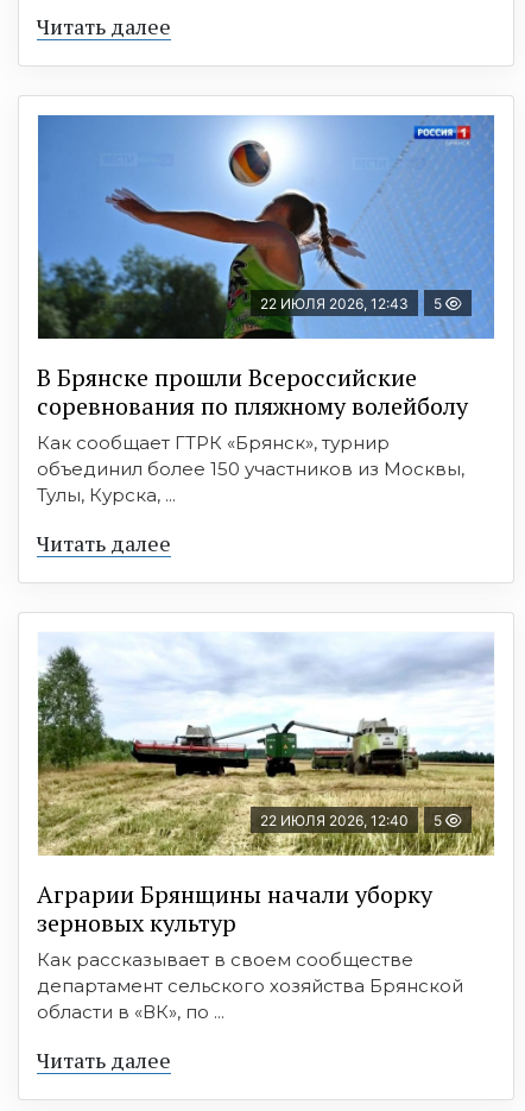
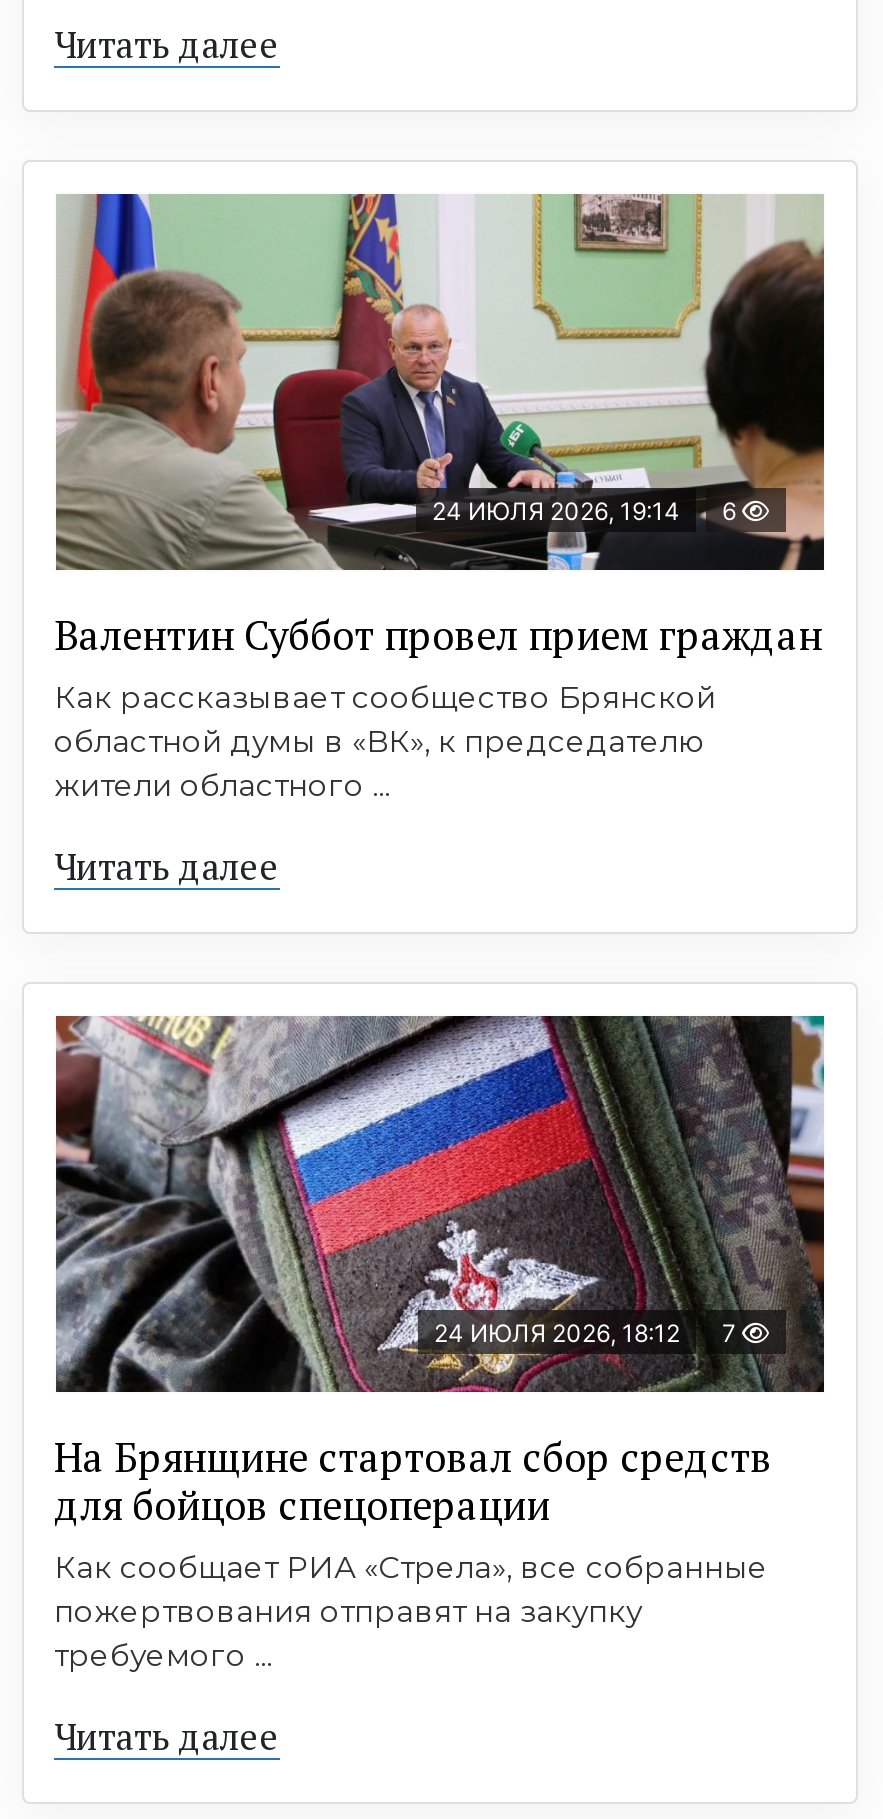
[37,114,495,340] [image] | 22 ИЮЛЯ 2026, 12:43 | 5 -> [54,192,826,572] [image] | 24 ИЮЛЯ 2026, 19:14 | 6
[37,362,468,507] В Брянске прошли Всероссийские | соревнования по пляжному волейболу | Как сообщает ГТРК «Брянск», турнир | объединил более 150 участников из Москвы, | Тулы, Курска, ... -> [54,609,822,805] Валентин Суббот провел прием граждан | Как рассказывает сообщество Брянской | областной думы в «ВК», к председателю | жители областного ...
[37,632,495,857] [image] | 22 ИЮЛЯ 2026, 12:40 | 5 -> [54,1014,826,1394] [image] | 24 ИЮЛЯ 2026, 18:12 | 7
[37,878,463,1023] Аграрии Брянщины начали уборку | зерновых культур | Как рассказывает в своем сообществе | департамент сельского хозяйства Брянской | области в «ВК», по ... -> [54,1431,772,1675] На Брянщине стартовал сбор средств | для бойцов спецоперации | Как сообщает РИА «Стрела», все собранные | пожертвования отправят на закупку | требуемого ...

